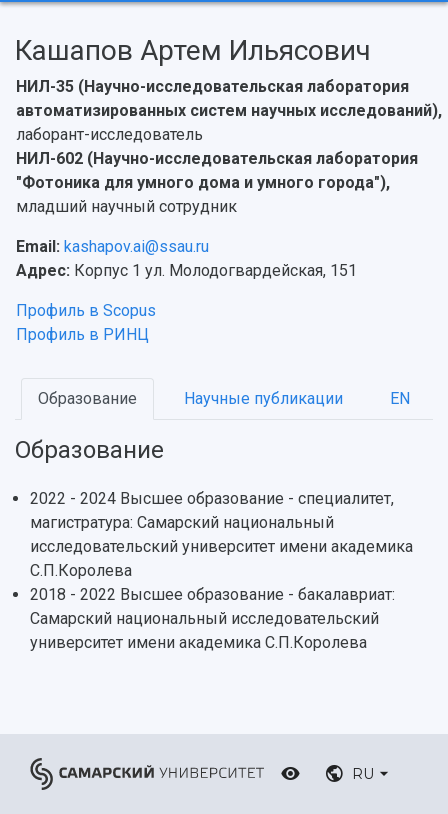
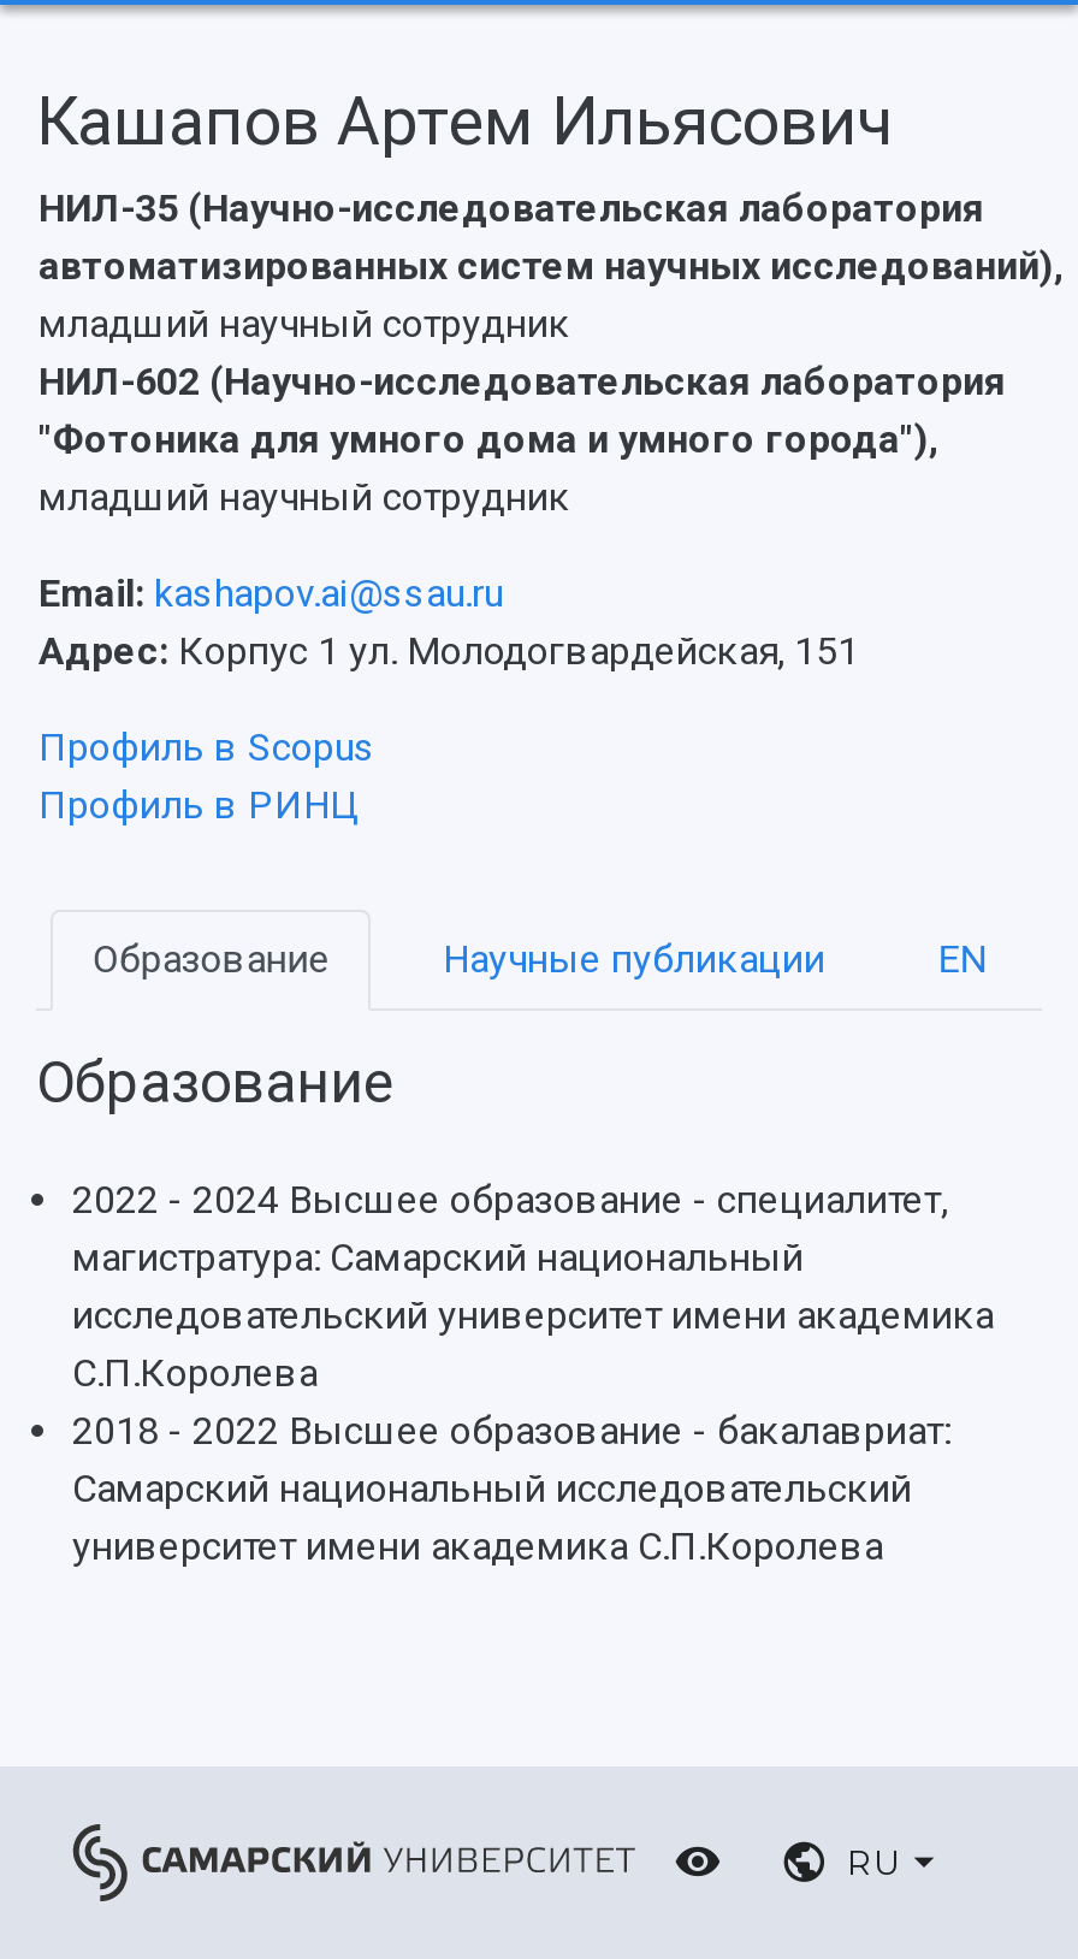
[16,125,203,144] лаборант-исследователь -> [38,301,570,347] младший научный сотрудник

